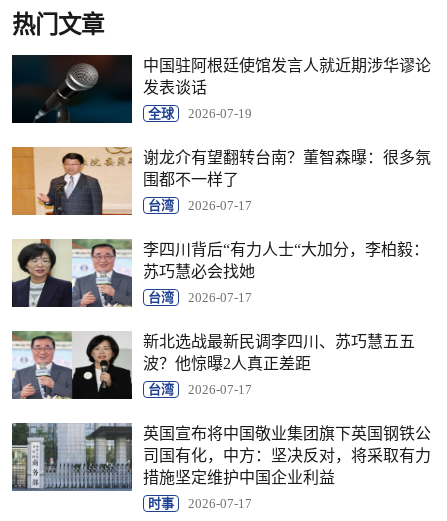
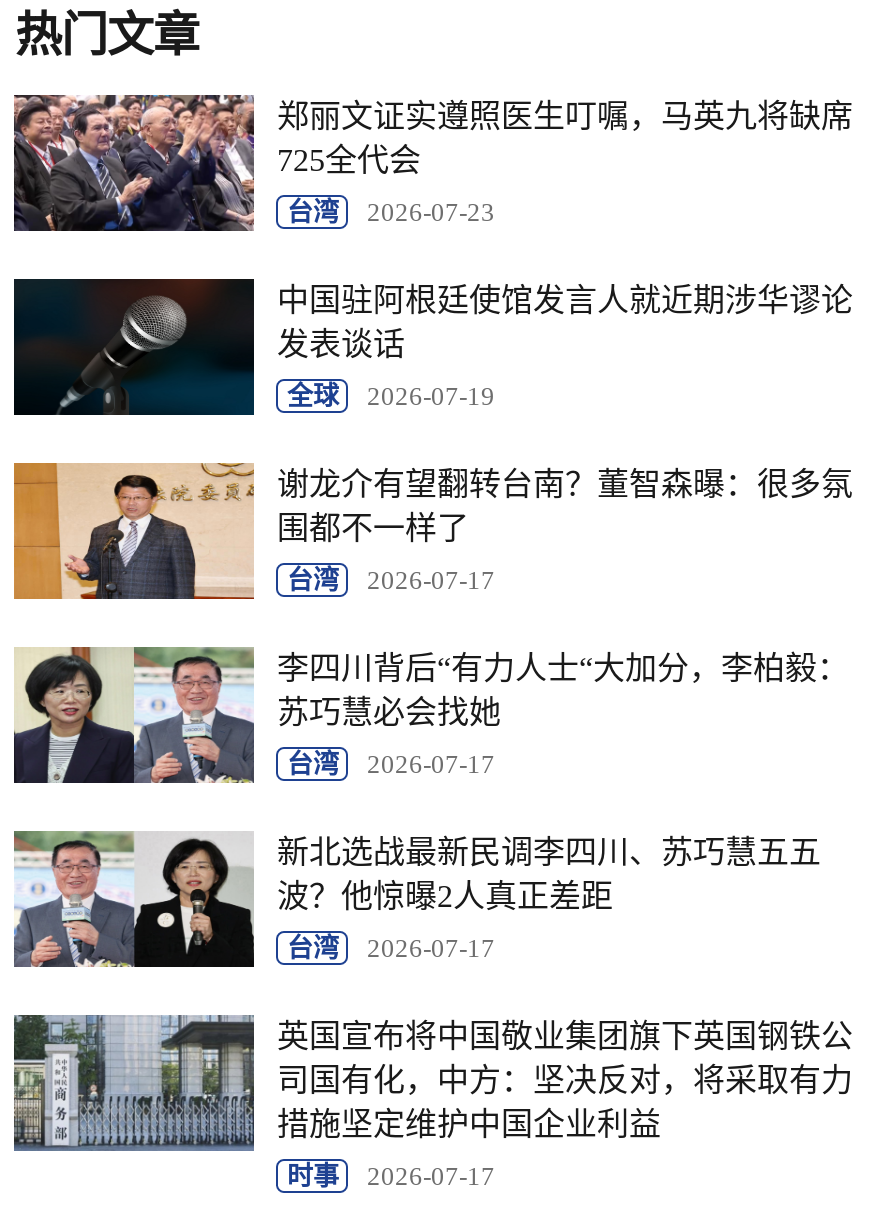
none -> [12,93,853,233] [image] | 郑丽文证实遵照医生叮嘱，马英九将缺席 | 725全代会 | 台湾 | 2026-07-23

